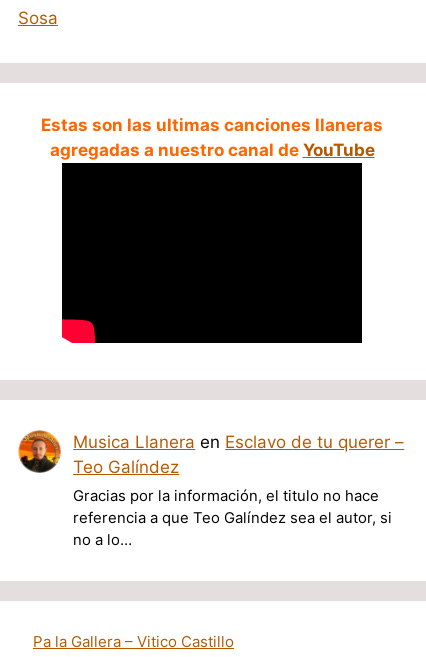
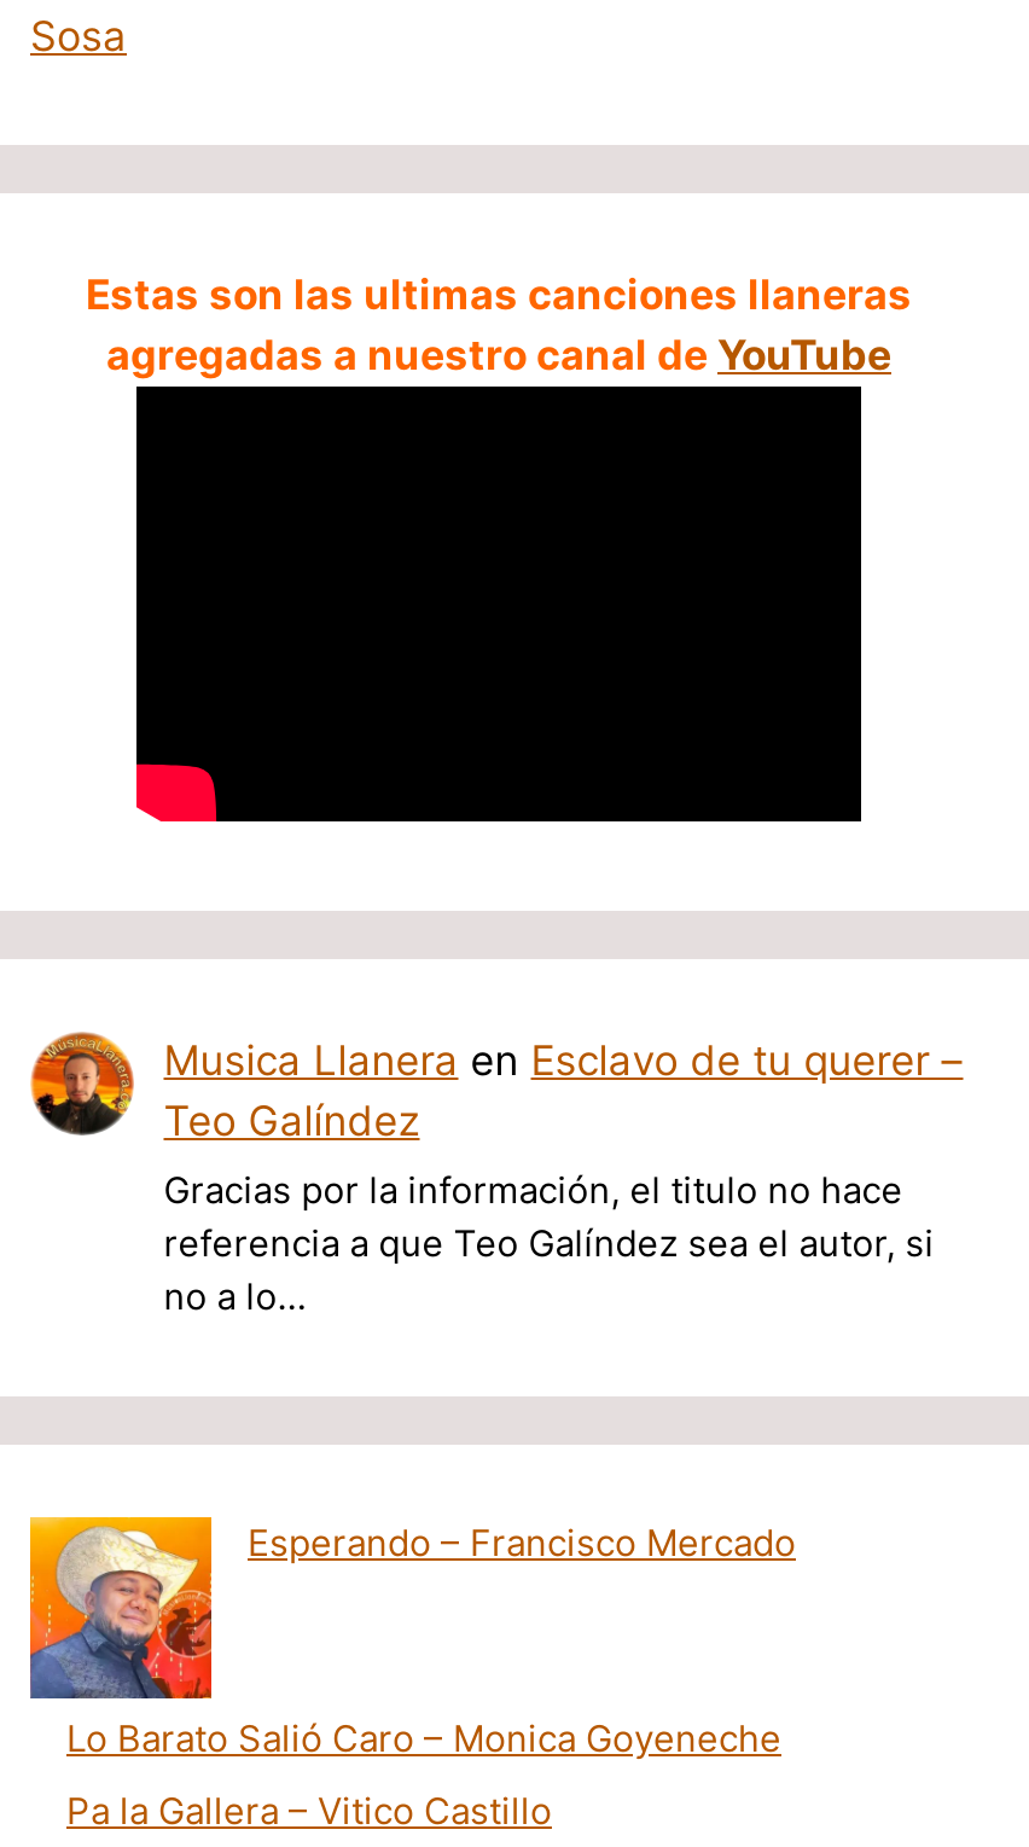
none -> [28,1515,781,1762] [image] | Lo Barato Salió Caro – Monica Goyeneche
none -> [248,1521,796,1567] Esperando – Francisco Mercado

